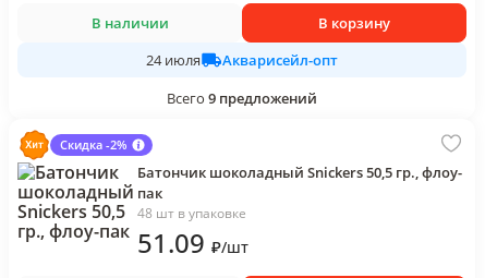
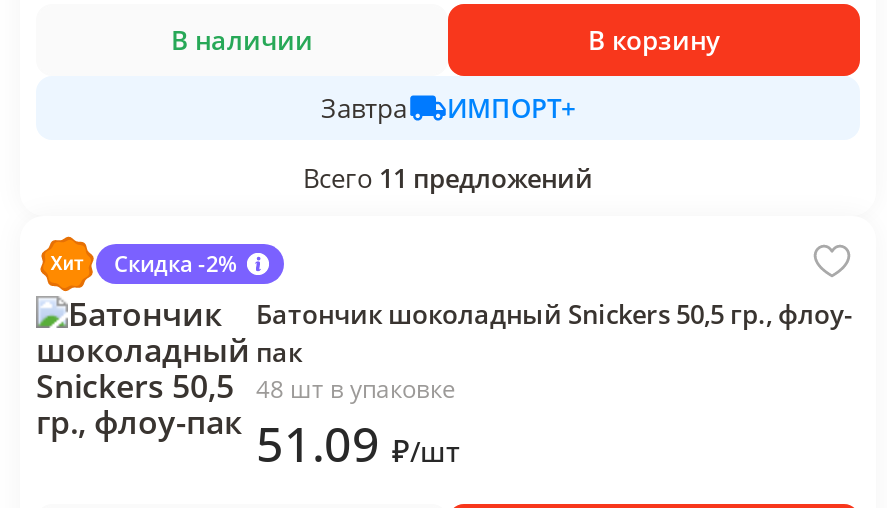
[146,50,338,70] 24 июля | Акварисейл-опт -> [321,89,575,126] Завтра | ИМПОРТ+
[167,88,317,108] Всего 9 предложений -> [303,160,593,196] Всего 11 предложений

